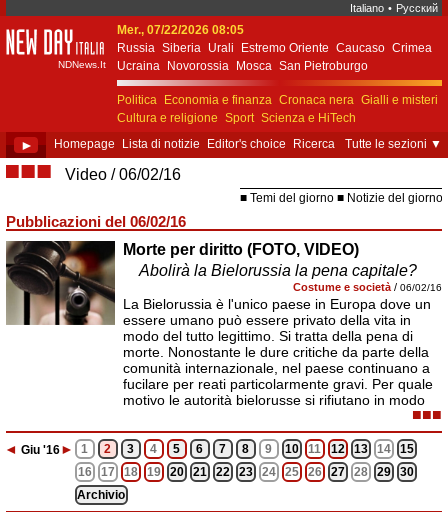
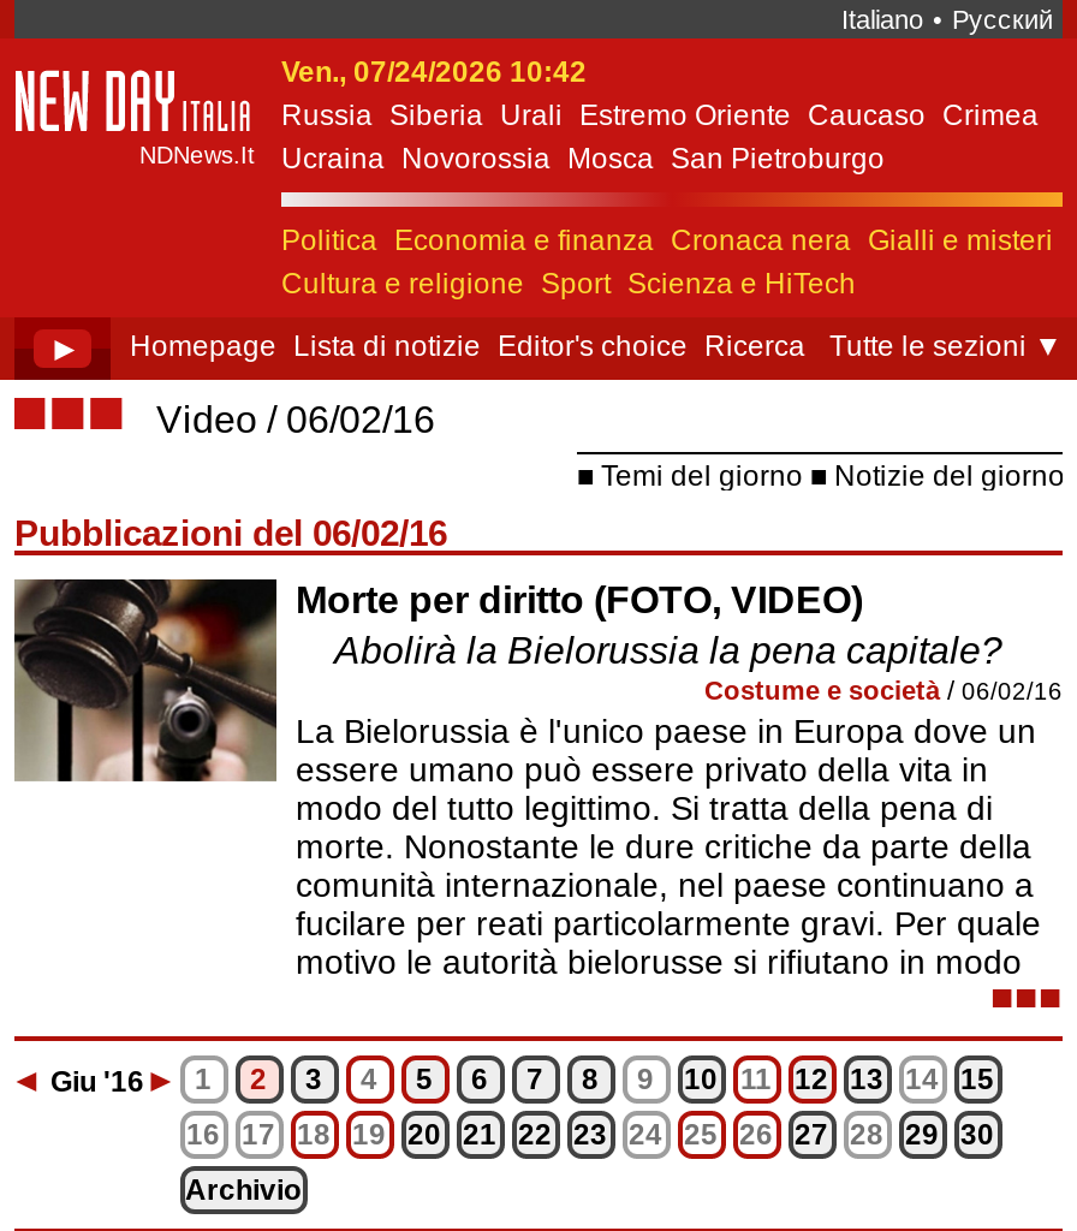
[117,23,244,37] Mer., 07/22/2026 08:05 -> [281,55,587,89] Ven., 07/24/2026 10:42

